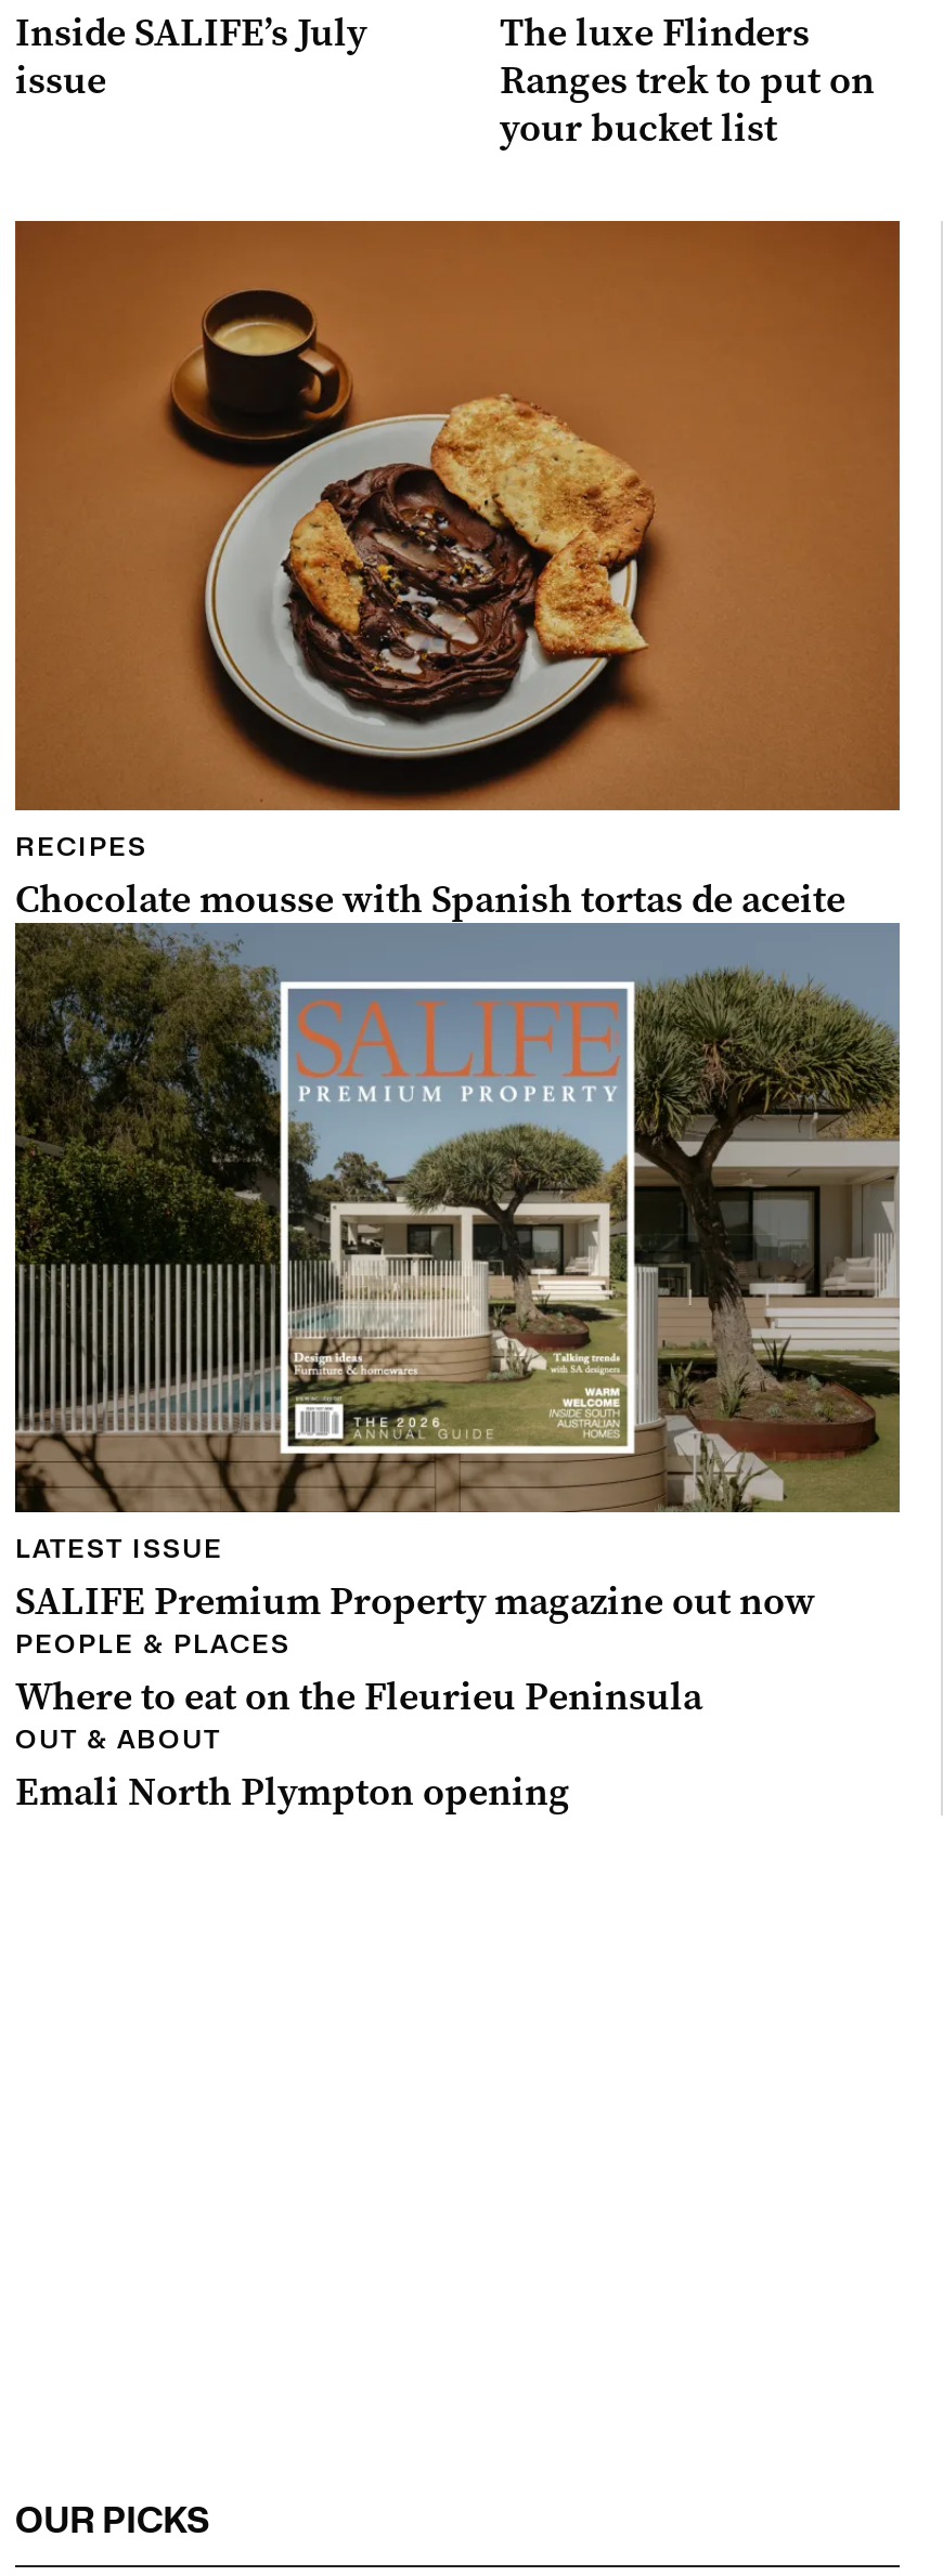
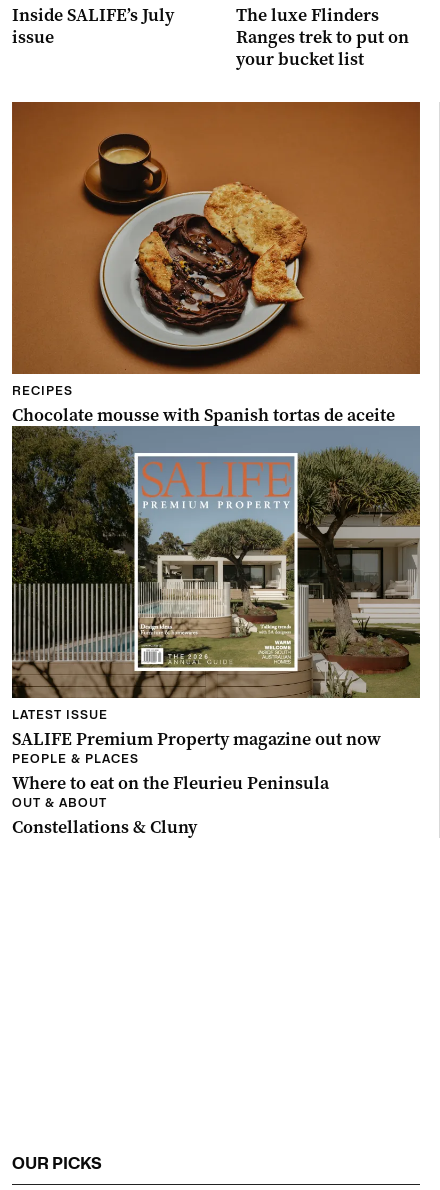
[15,1766,570,1818] Emali North Plympton opening -> [12,815,197,839] Constellations & Cluny

